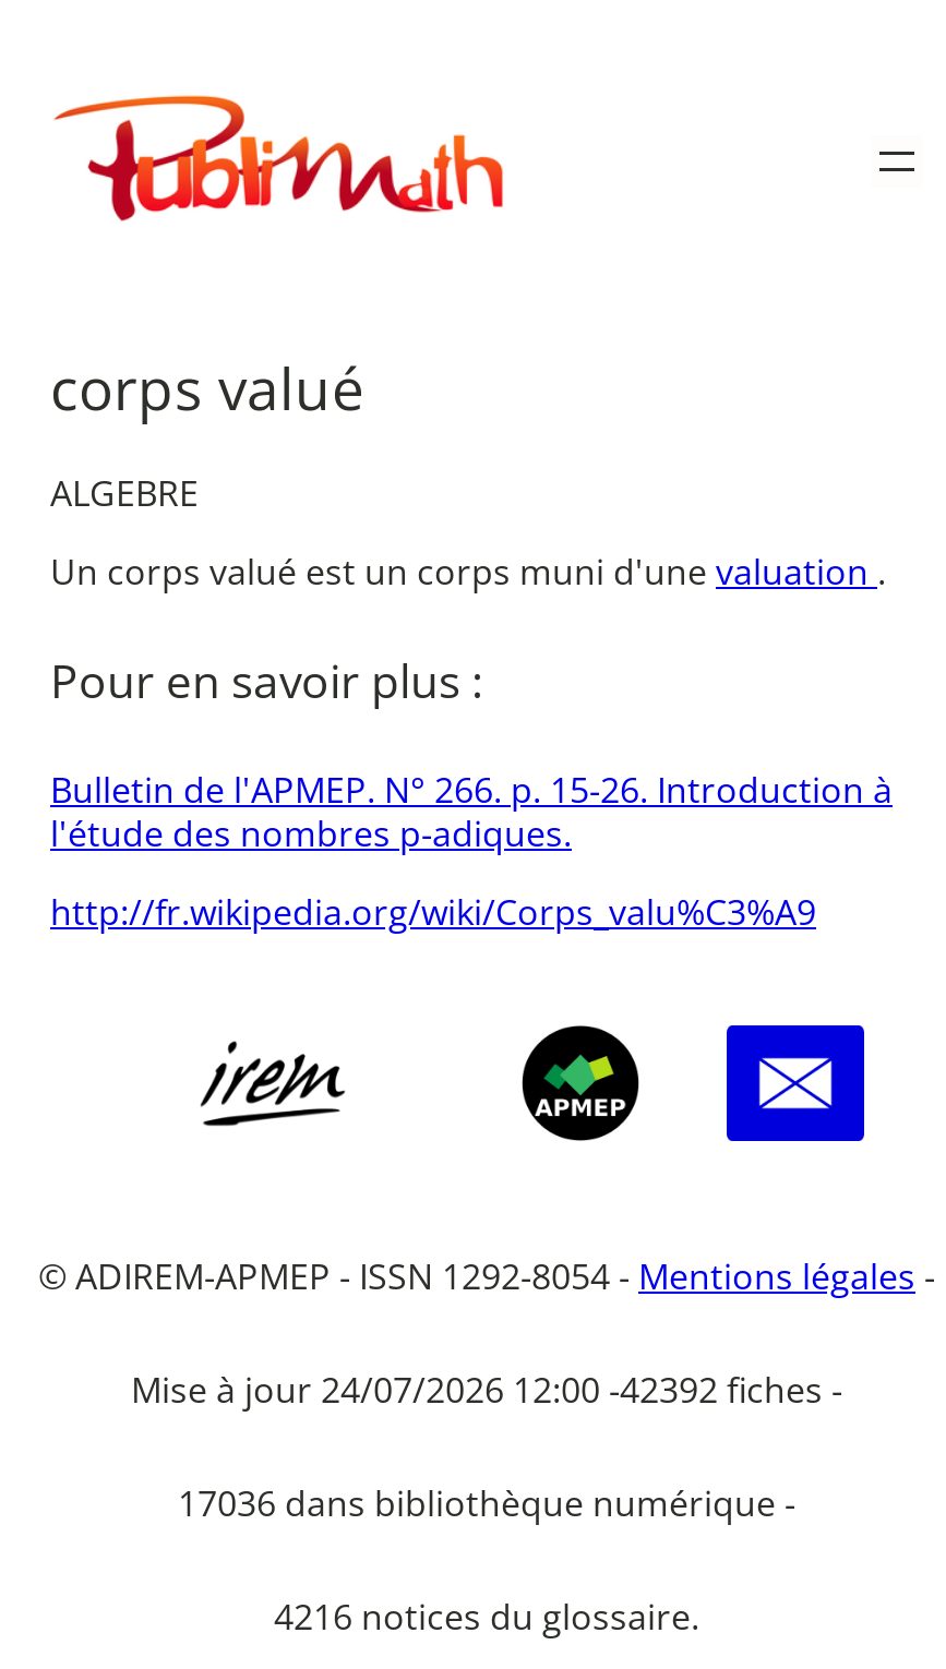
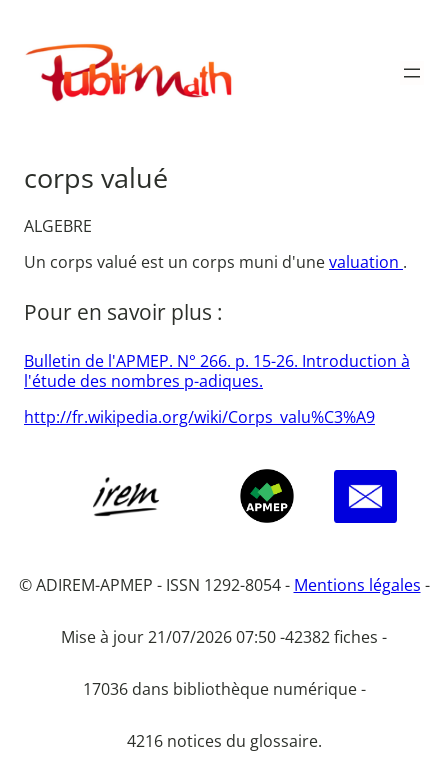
[131,1367,842,1415] Mise à jour 24/07/2026 12:00 - 42392 fiches - -> [61,626,387,648] Mise à jour 21/07/2026 07:50 - 42382 fiches -

